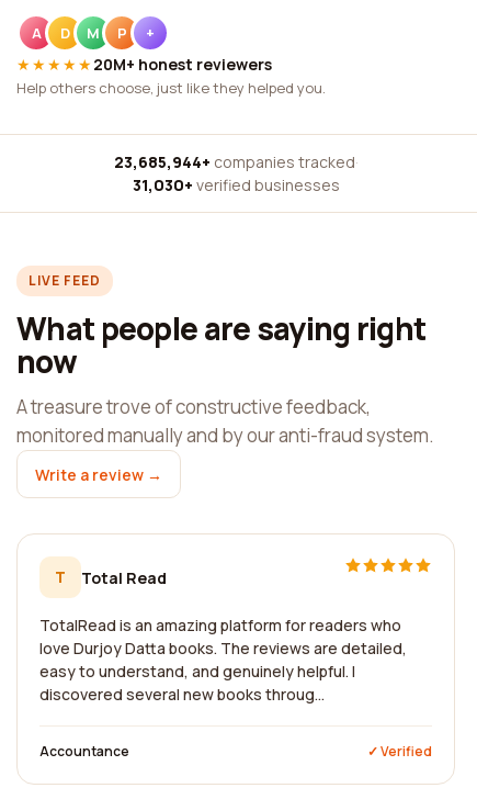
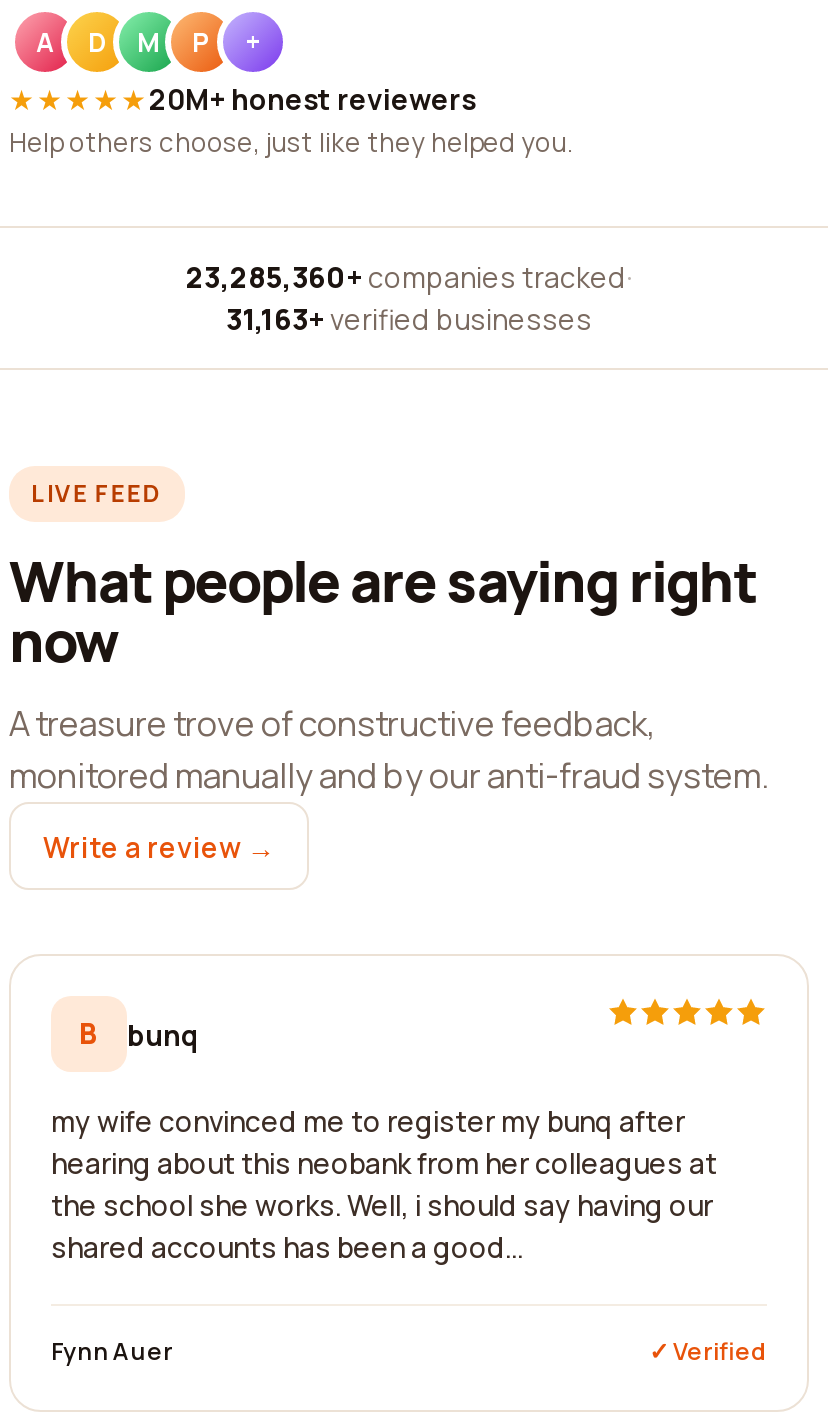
[113,151,358,172] 23,685,944+ companies tracked · -> [186,258,632,296] 23,285,360+ companies tracked ·
[132,175,339,195] 31,030+ verified businesses -> [226,300,592,338] 31,163+ verified businesses
[55,566,167,588] T | Total Read -> [79,1014,199,1053] B | bunq
[39,615,407,705] TotalRead is an amazing platform for readers who | love Durjoy Datta books. The reviews are detailed, | easy to understand, and genuinely helpful. I | discovered several new books throug... -> [51,1102,717,1266] my wife convinced me to register my bunq after | hearing about this neobank from her colleagues at | the school she works. Well, i should say having our | shared accounts has been a good...
[39,742,129,761] Accountance -> [51,1334,173,1368] Fynn Auer

